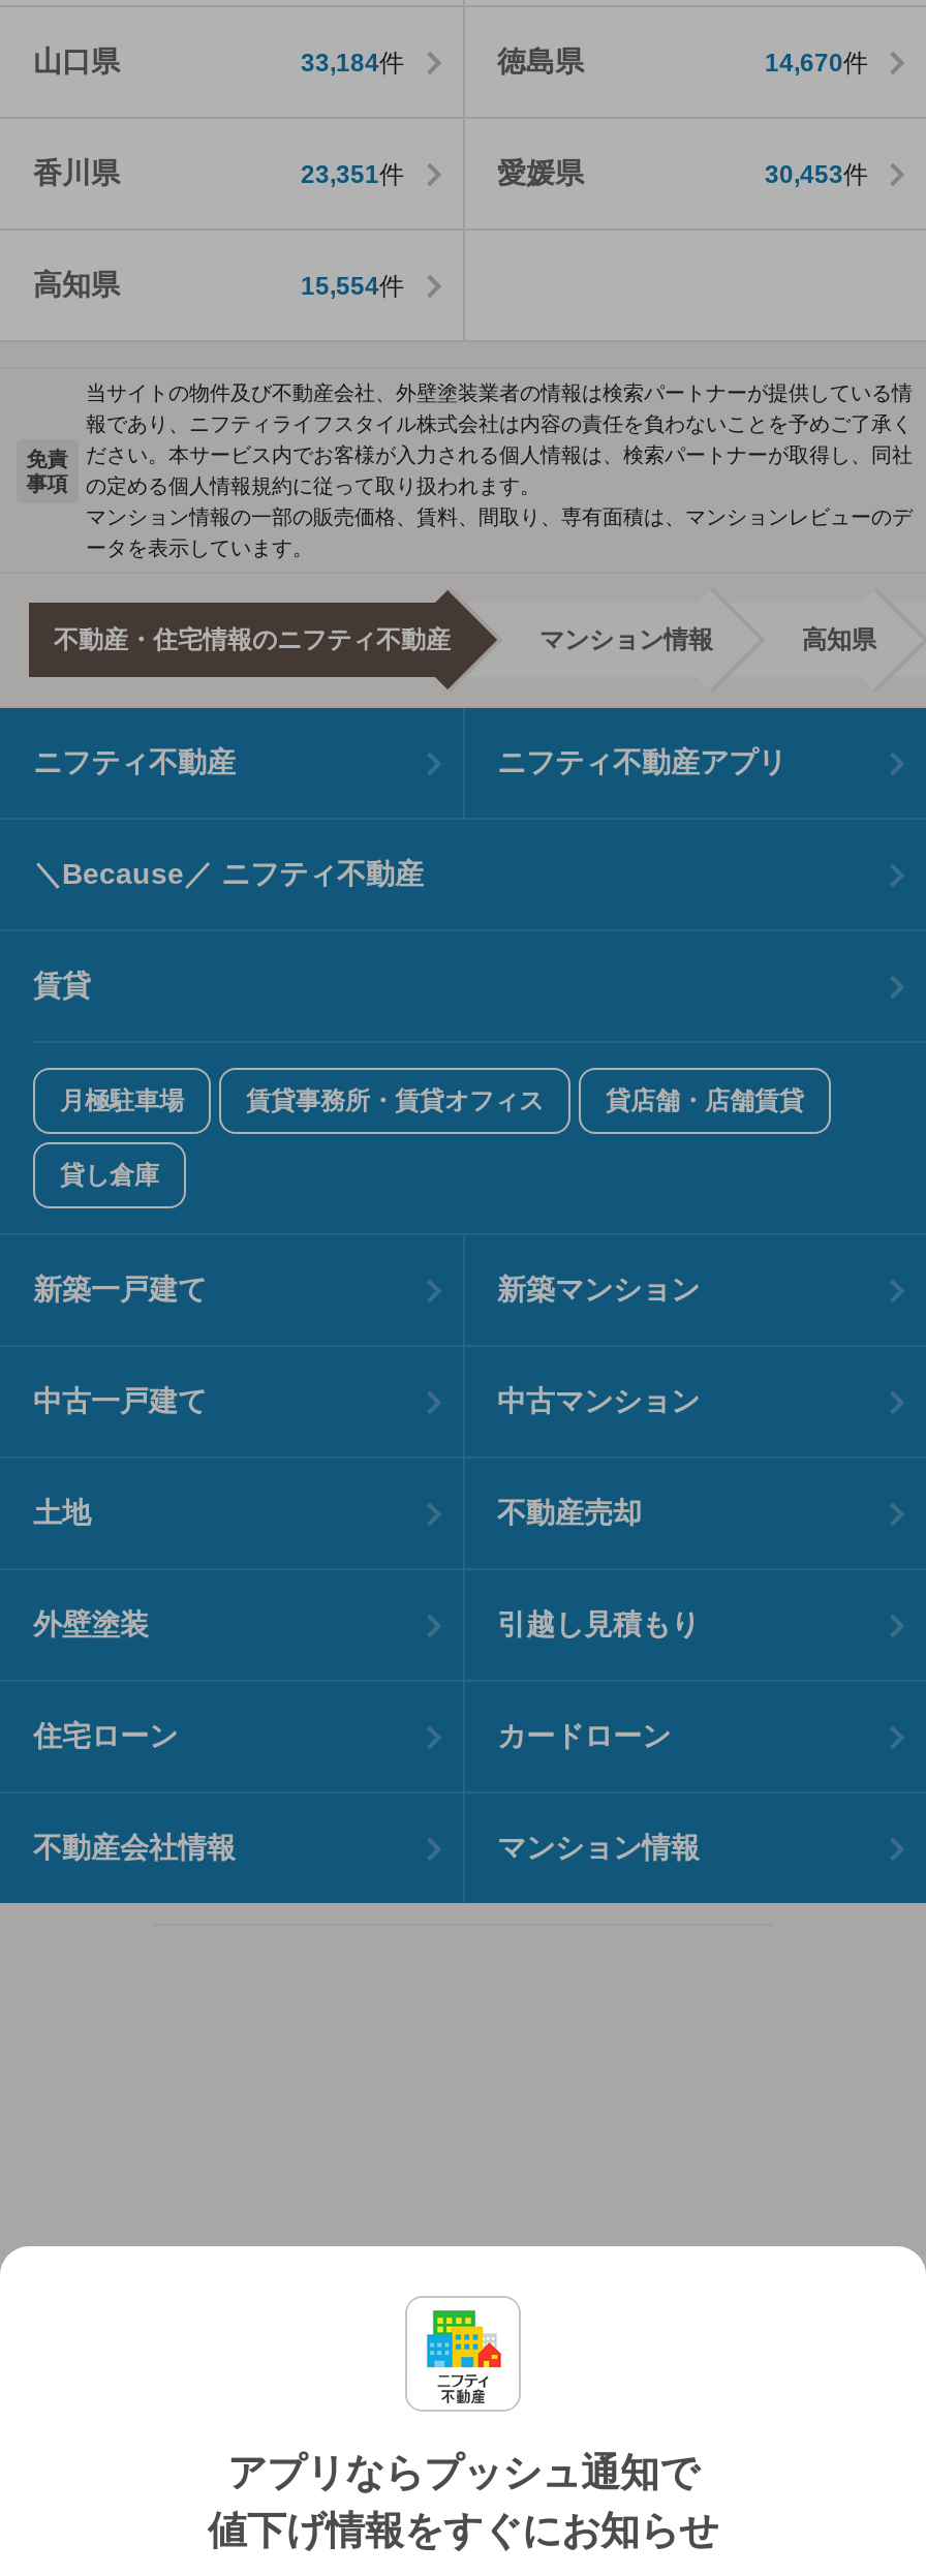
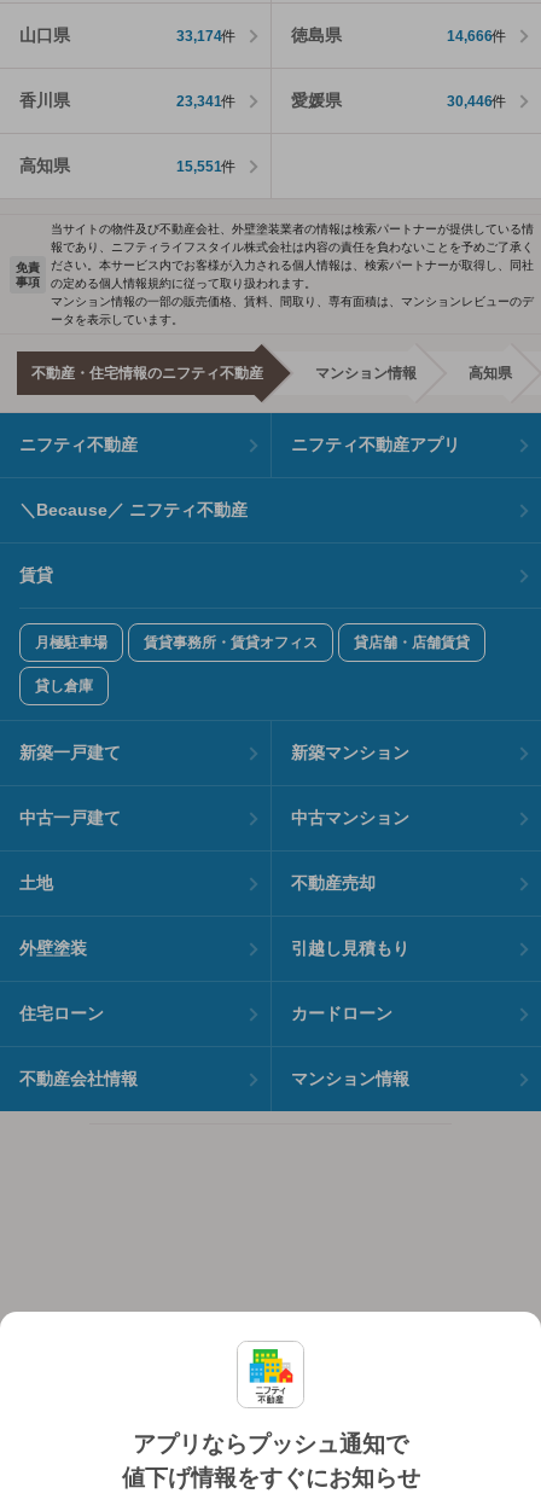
[301,49,404,78] 33,184件 -> [176,28,236,45] 33,174件
[765,49,868,78] 14,670件 -> [447,28,507,45] 14,666件
[301,160,404,189] 23,351件 -> [176,93,236,110] 23,341件
[765,160,868,189] 30,453件 -> [447,93,507,110] 30,446件
[301,272,404,301] 15,554件 -> [176,158,236,175] 15,551件

